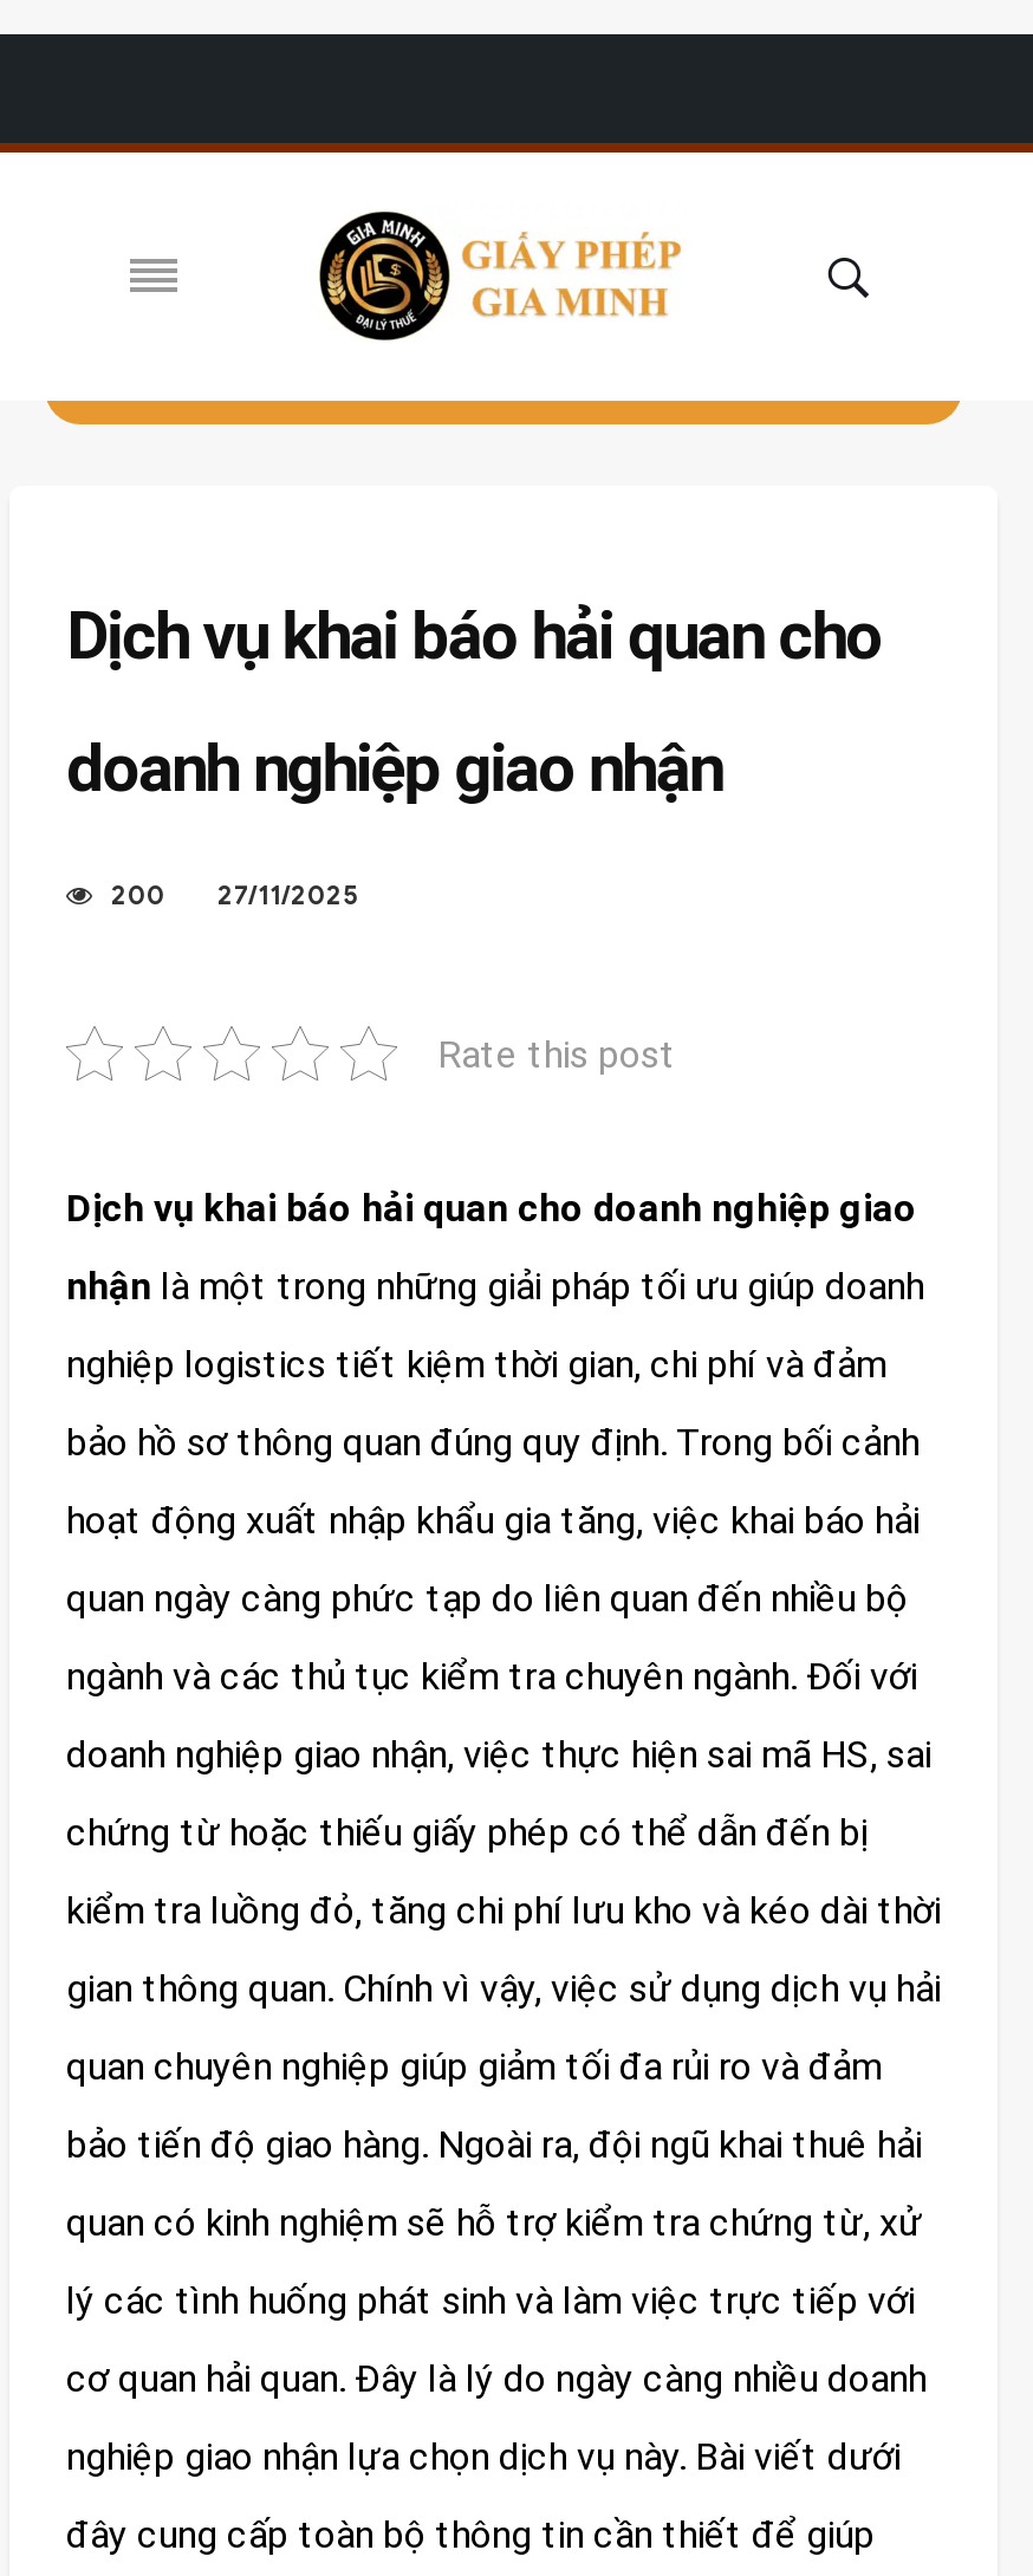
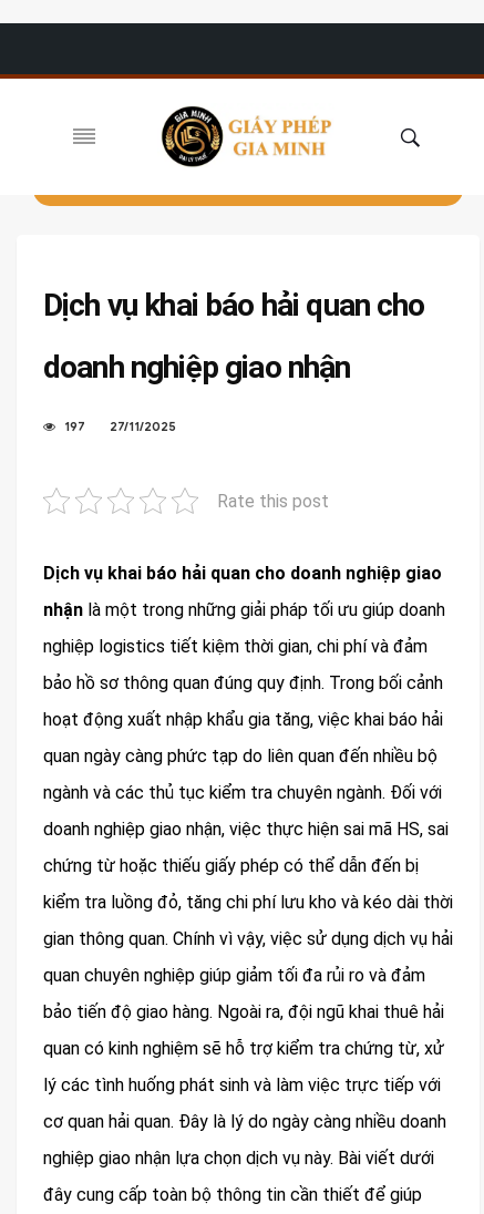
[111,878,359,911] 200 27/11/2025 -> [64,419,176,434] 197 27/11/2025

